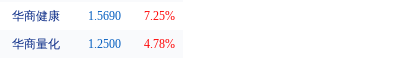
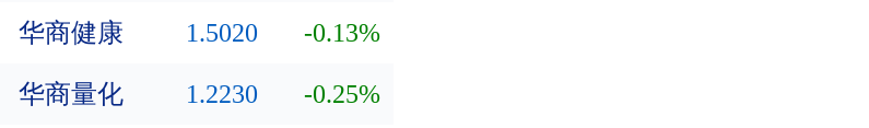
[88,9,121,23] 1.5690 -> [186,18,258,48] 1.5020
[144,9,175,23] 7.25% -> [304,18,380,48] -0.13%
[88,37,121,51] 1.2500 -> [186,79,258,109] 1.2230
[144,37,175,51] 4.78% -> [304,79,380,109] -0.25%

